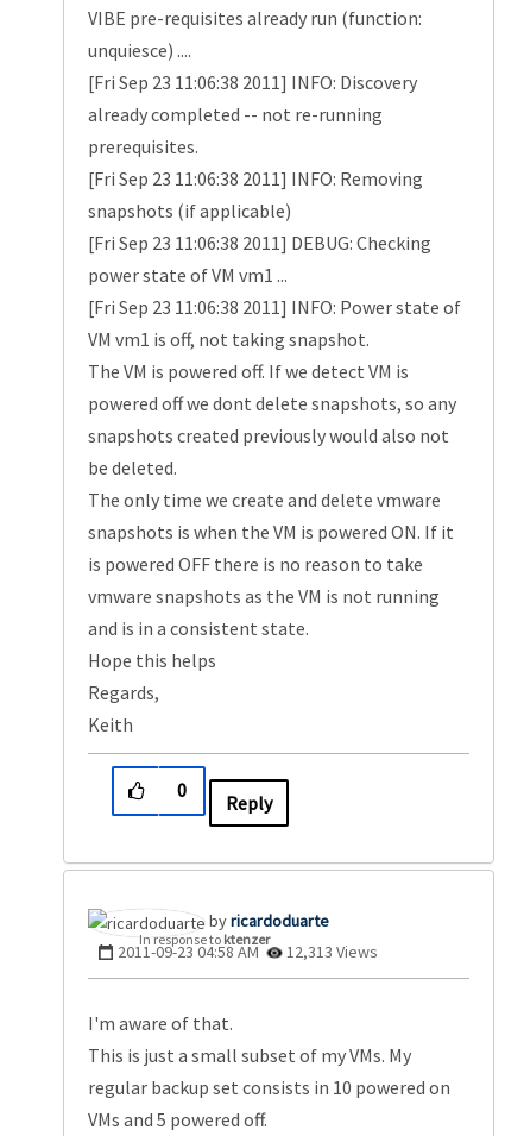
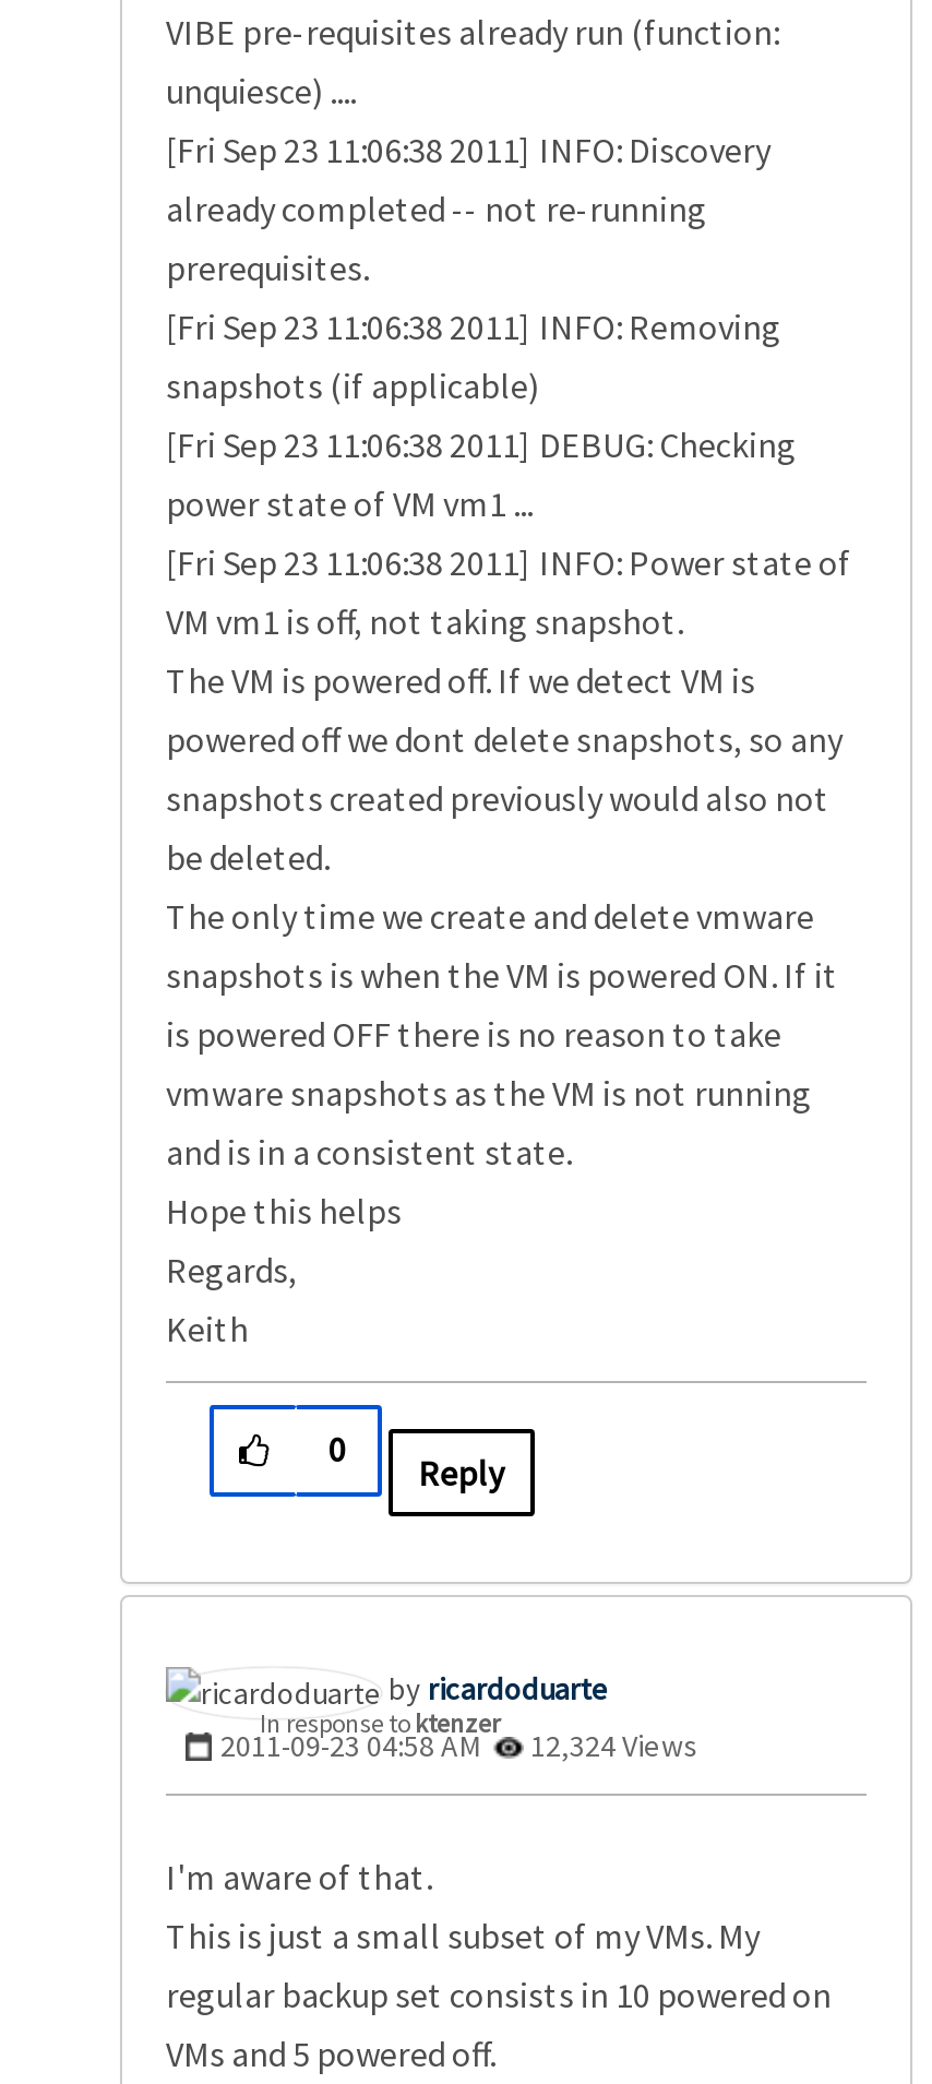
[118,941,378,962] 2011-09-23 04:58 AM 12,313 Views -> [220,1726,698,1765] 2011-09-23 04:58 AM 12,324 Views

